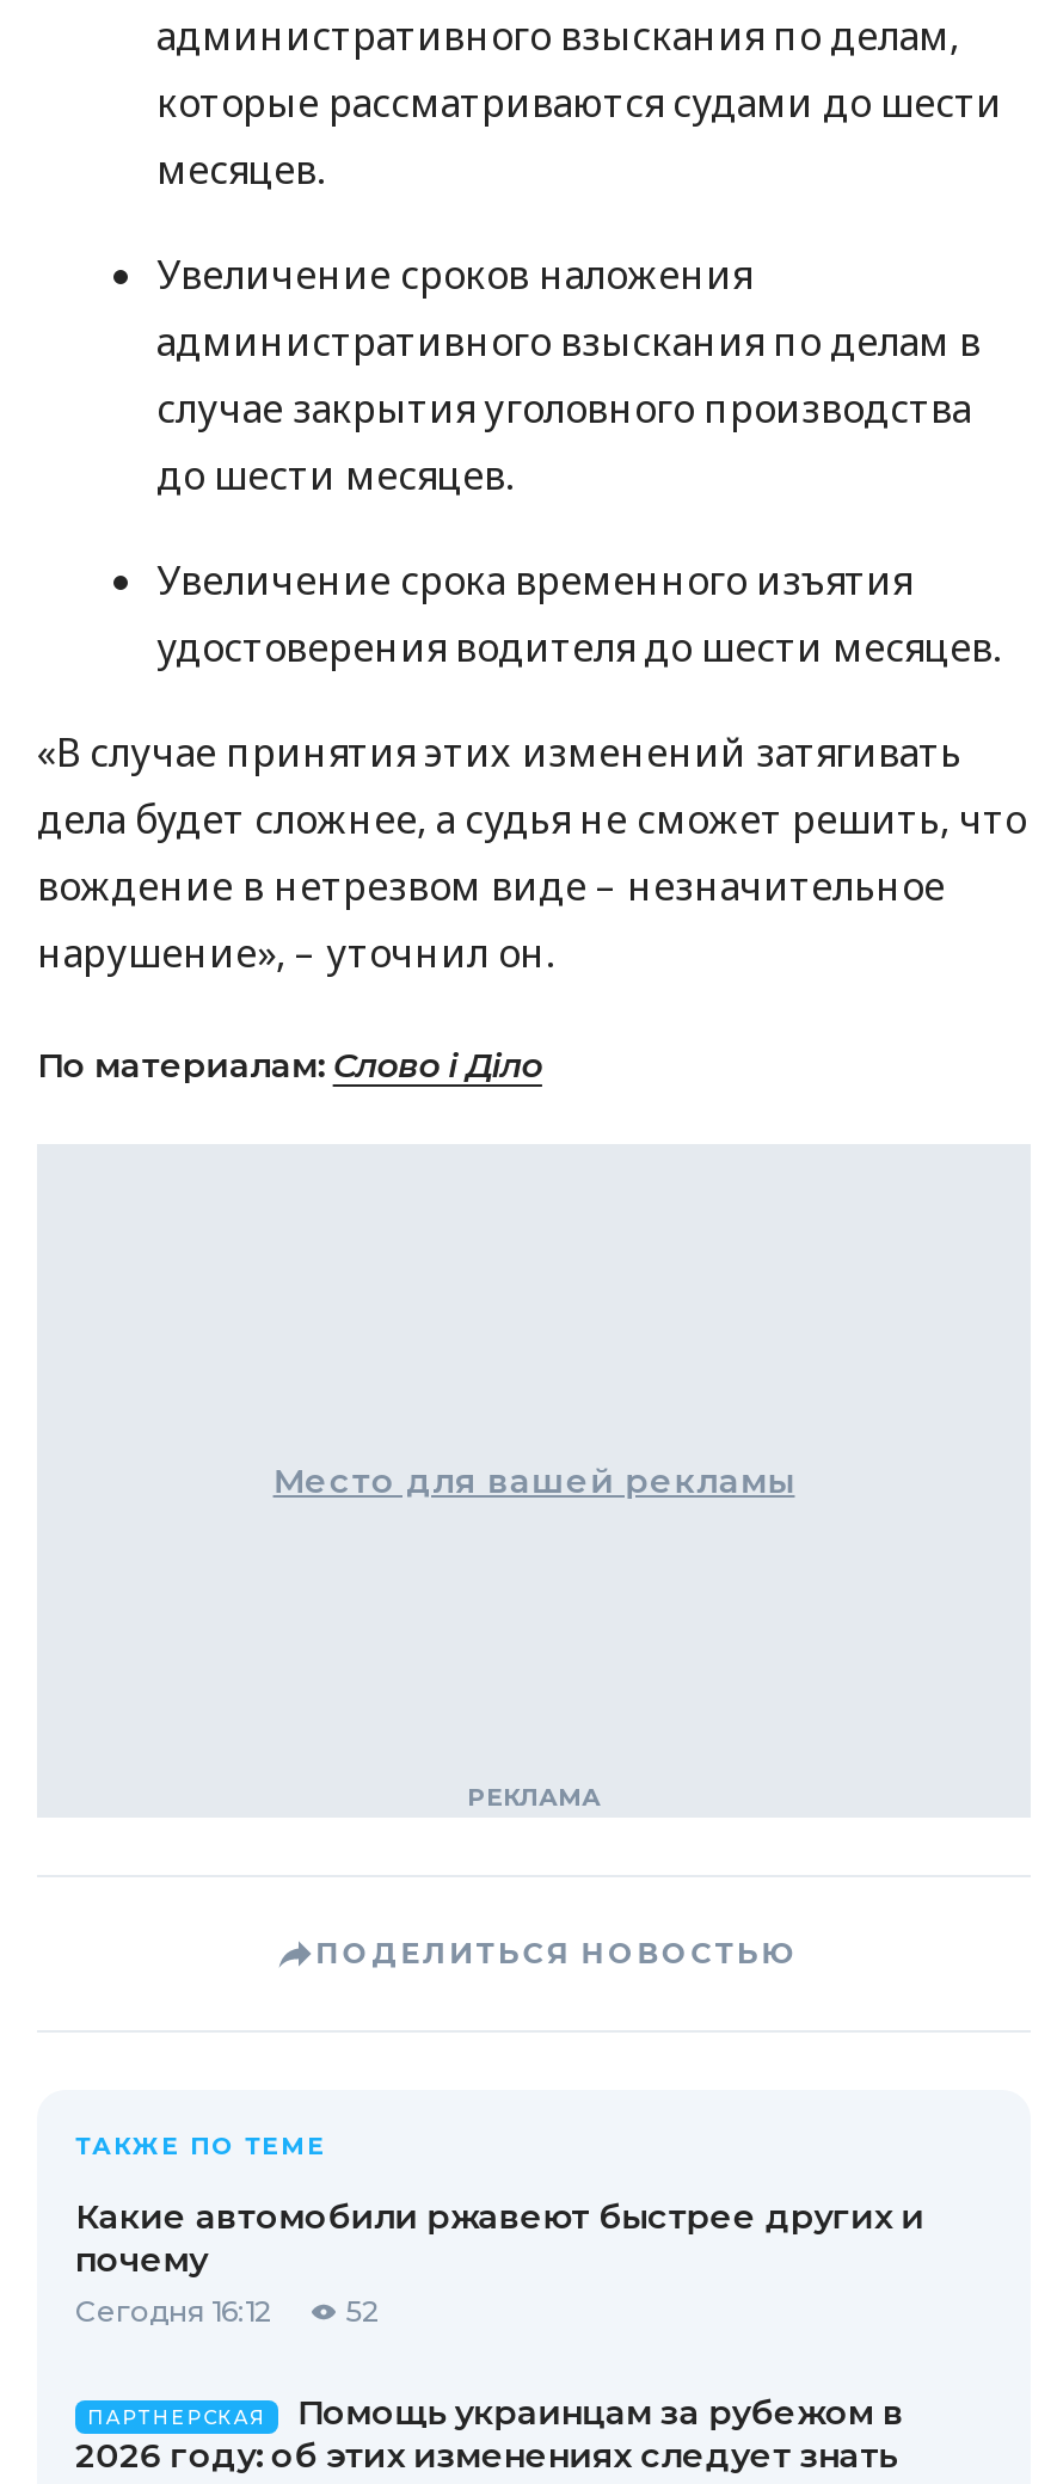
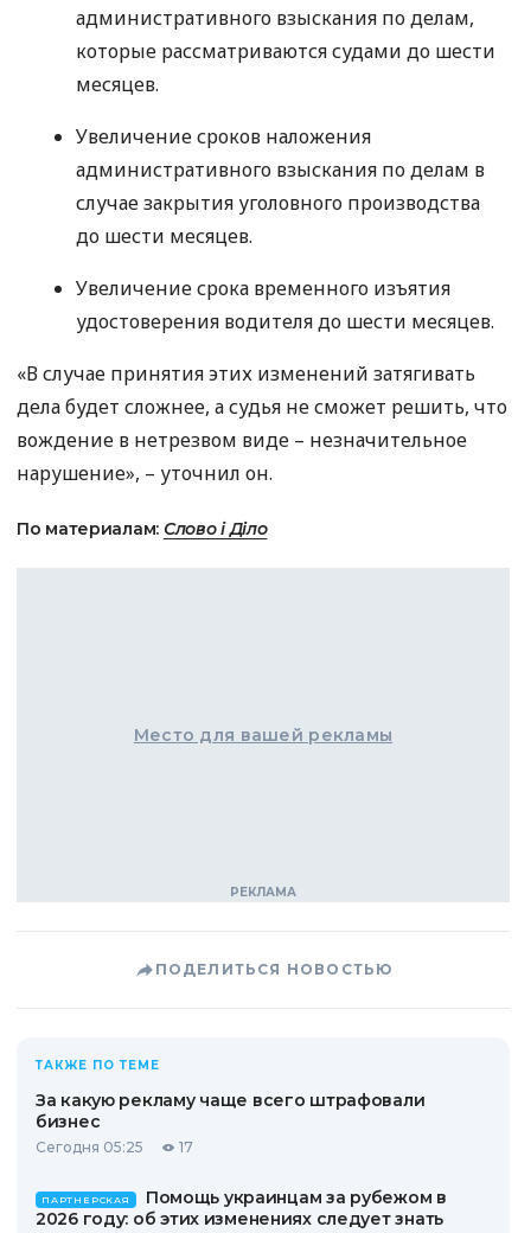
[75,2195,924,2329] Какие автомобили ржавеют быстрее других и | почему | Сегодня 16:12 | 52 -> [36,1090,425,1156] За какую рекламу чаще всего штрафовали | бизнес | Сегодня 05:25 | 17

